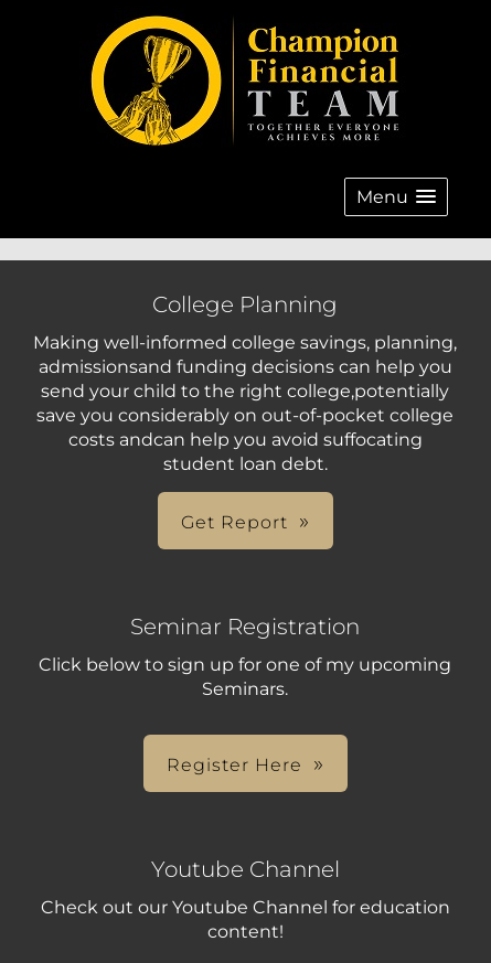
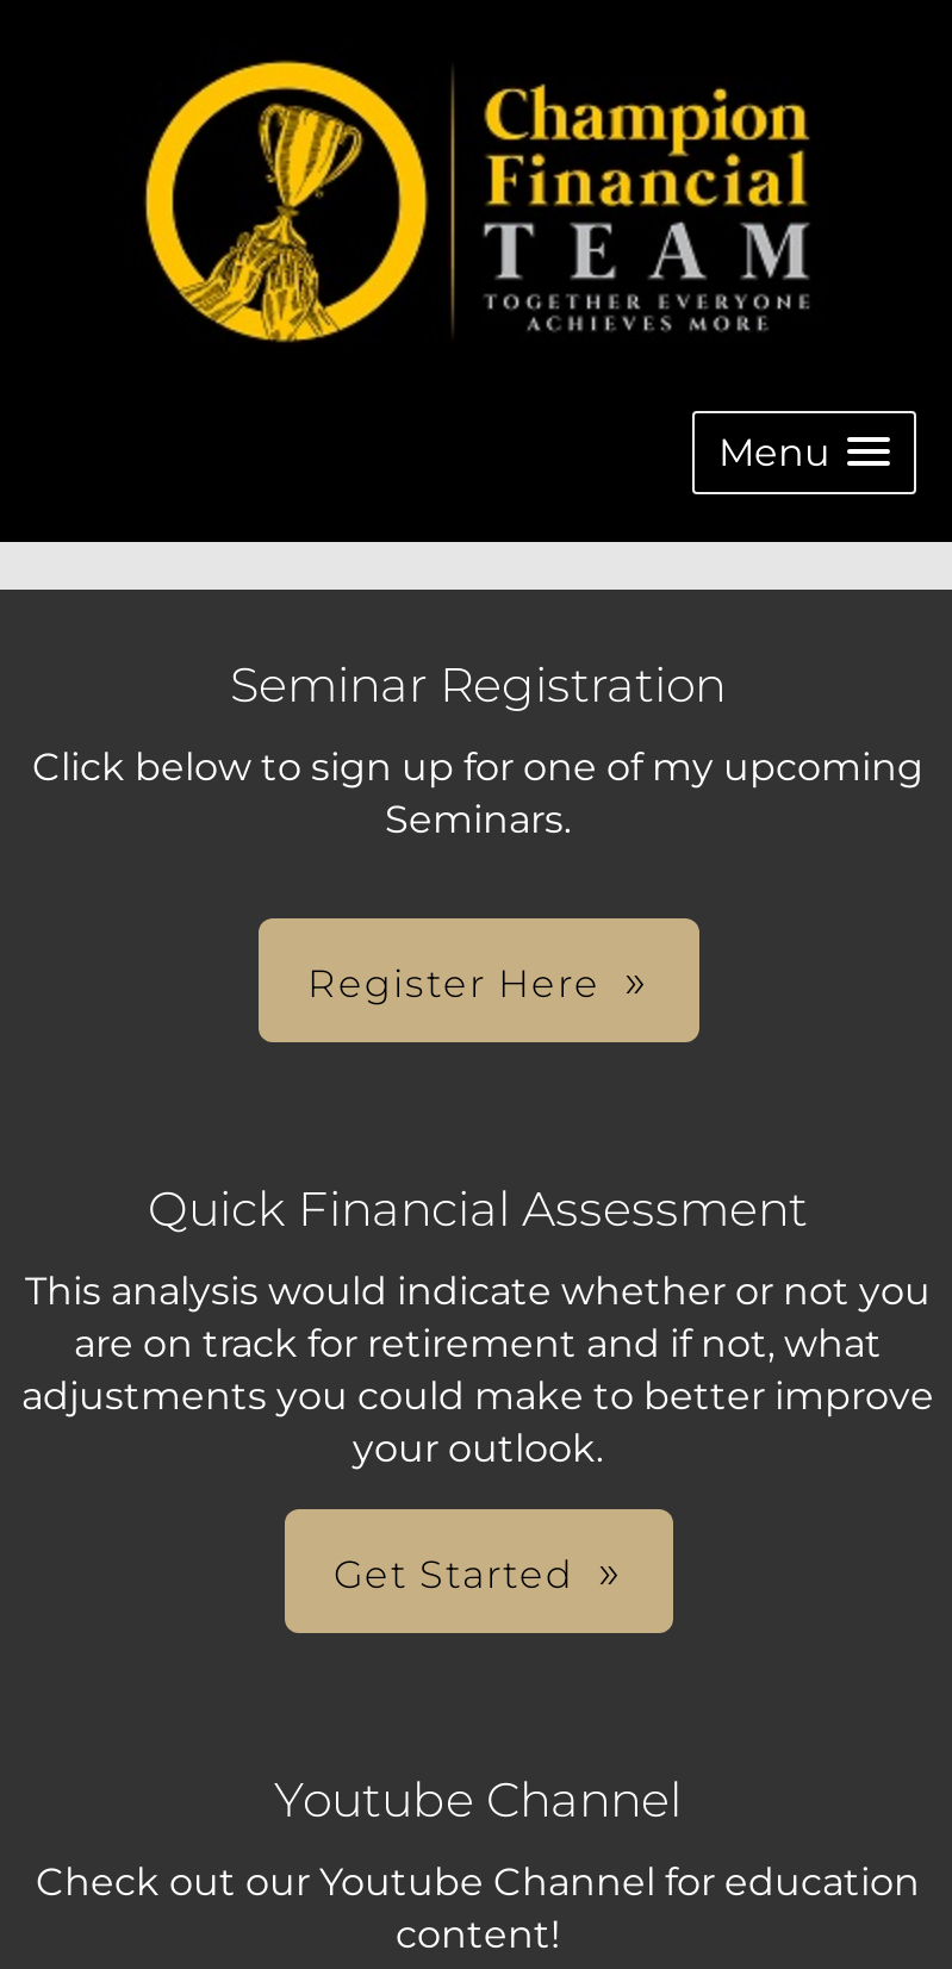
[33,291,457,533] College Planning | Making well-informed college savings, planning, | admissionsand funding decisions can help you | send your child to the right college,potentially | save you considerably on out-of-pocket college | costs andcan help you avoid suffocating | student loan debt. | Get Report -> none
moved [39,613,451,775] -> [32,656,923,1007]: Seminar Registration | Click below to sign up for one of my upcoming | Seminars. | Register Here
none -> [21,1180,934,1597] Quick Financial Assessment | This analysis would indicate whether or not you | are on track for retirement and if not, what | adjustments you could make to better improve | your outlook. | Get Started

